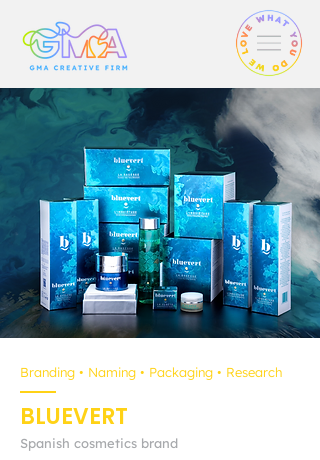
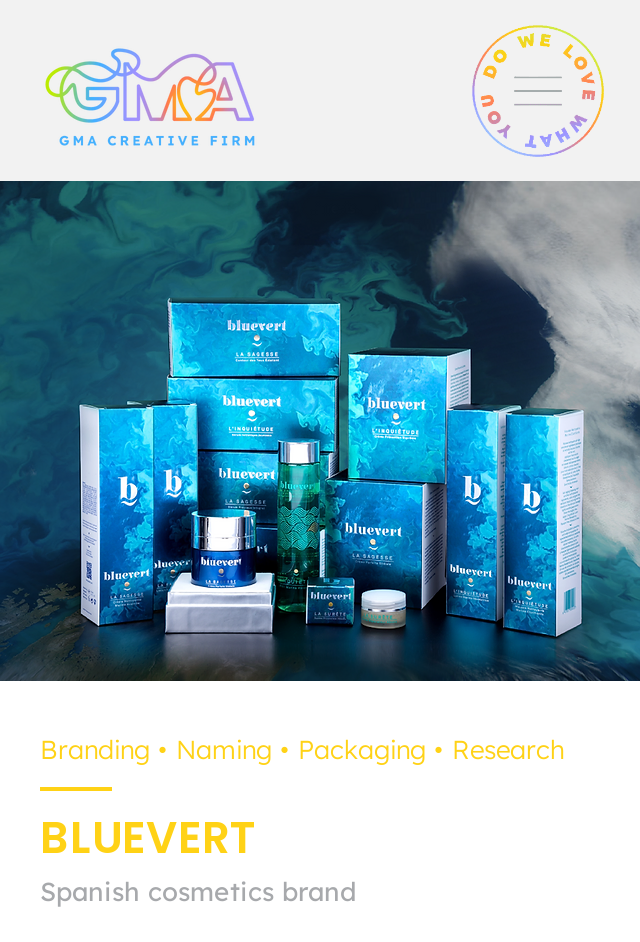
[235,10,302,77] [image] -> [472,23,604,157] [image]

